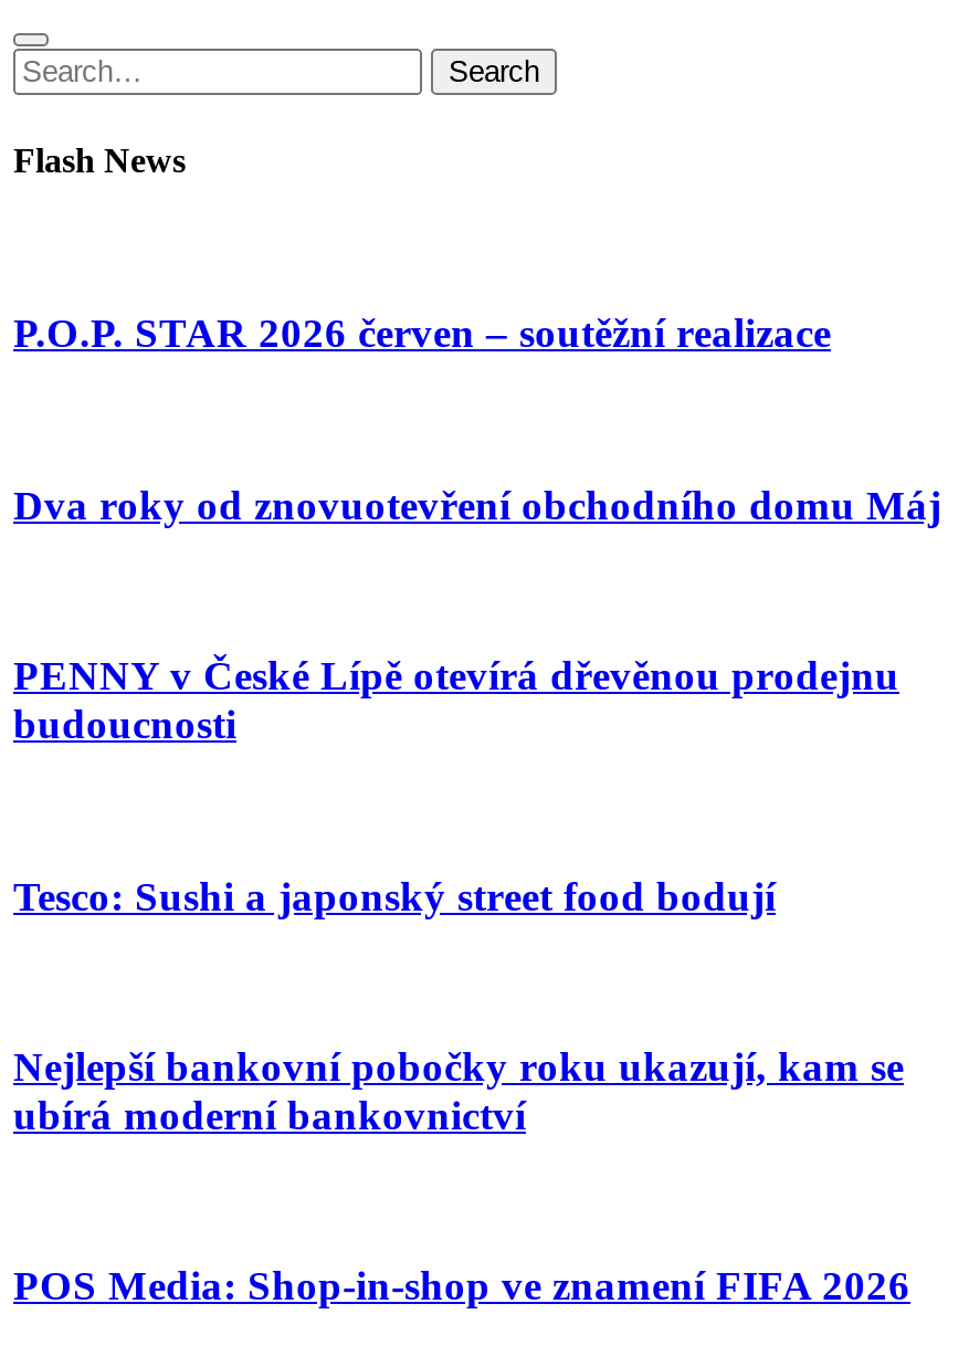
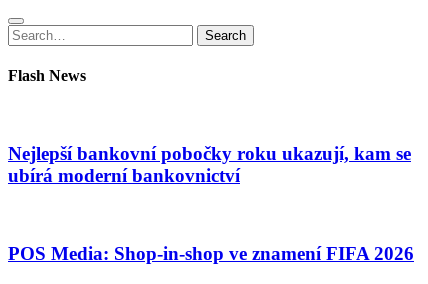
[13,310,831,356] P.O.P. STAR 2026 červen – soutěžní realizace -> none
[13,481,941,528] Dva roky od znovuotevření obchodního domu Máj -> none
[13,652,899,747] PENNY v České Lípě otevírá dřevěnou prodejnu | budoucnosti -> none
[13,872,776,919] Tesco: Sushi a japonský street food bodují -> none

